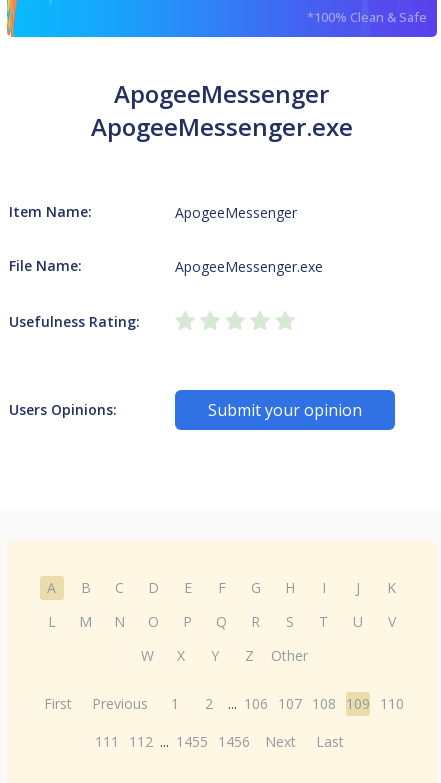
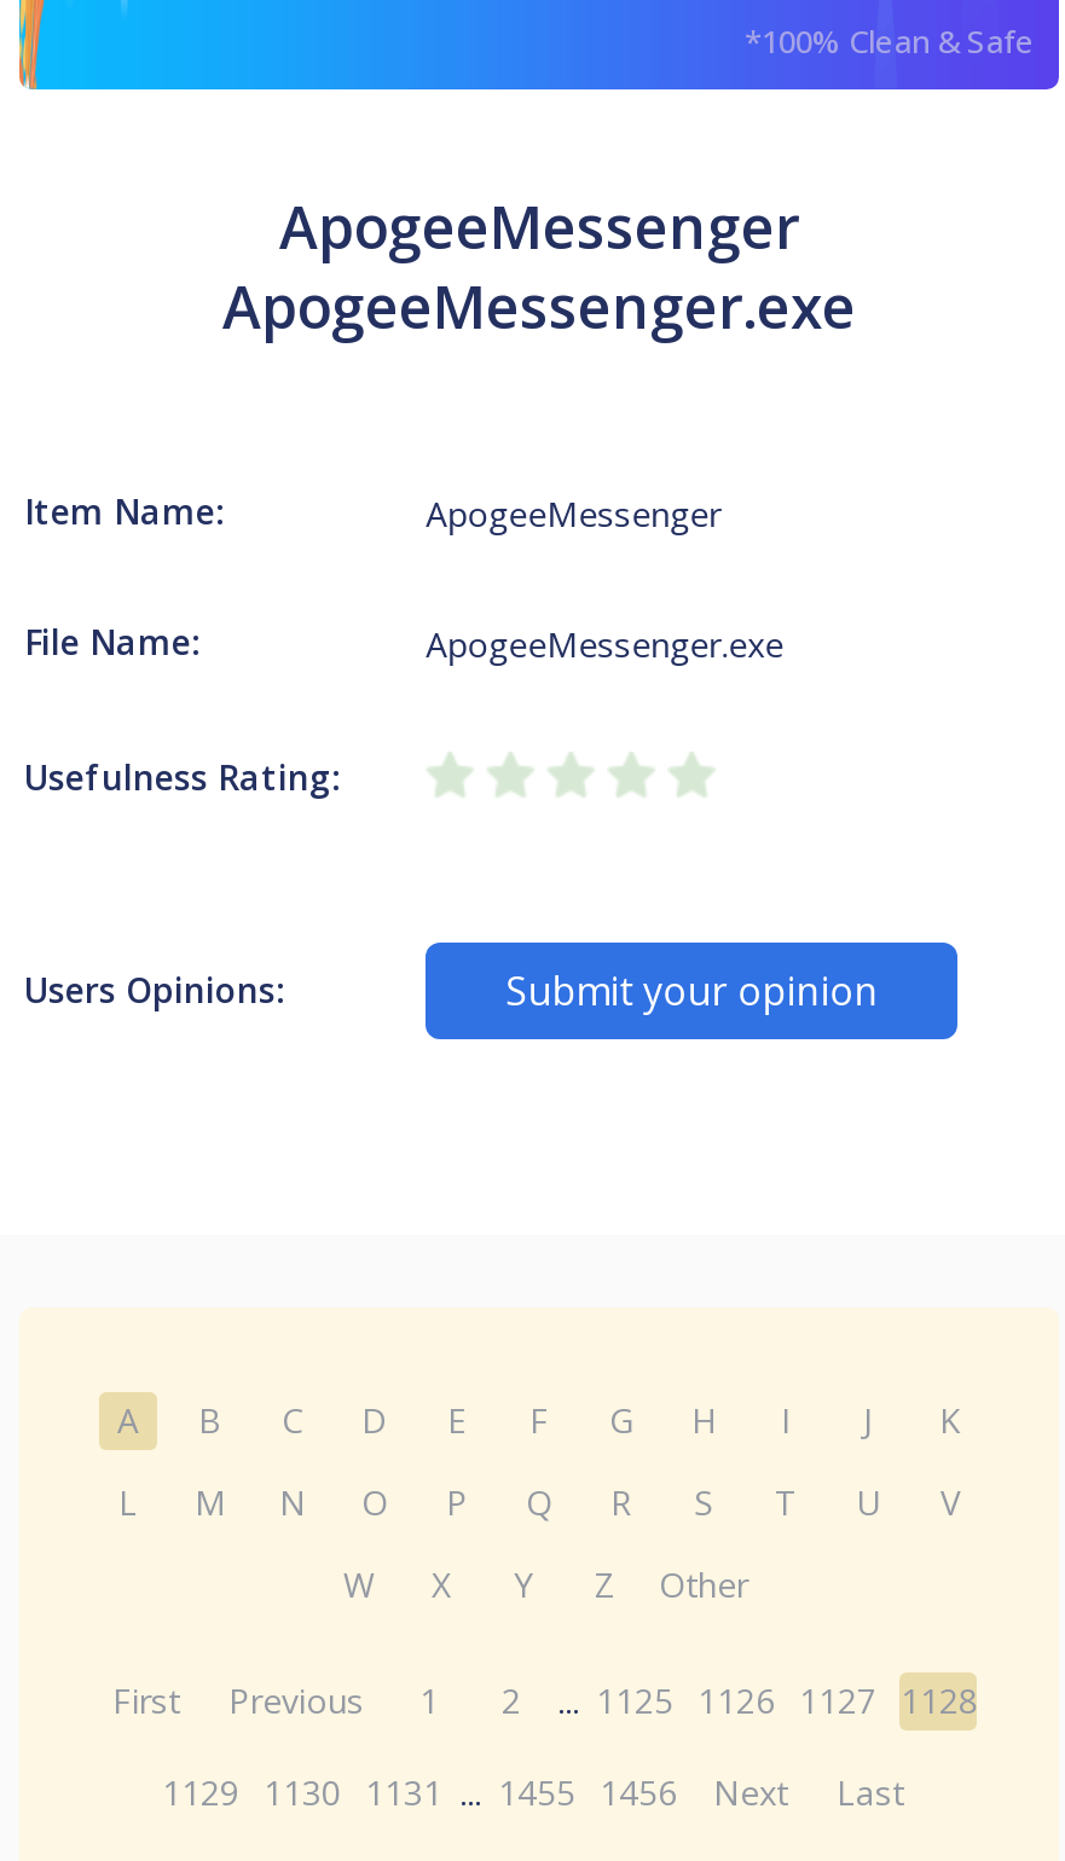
[44,694,404,713] First Previous 1 2 ... 106 107 108 109 110 -> [112,1677,978,1723] First Previous 1 2 ... 1125 1126 1127 1128
[95,732,344,751] 111 112 ... 1455 1456 Next Last -> [162,1769,904,1815] 1129 1130 1131 ... 1455 1456 Next Last

